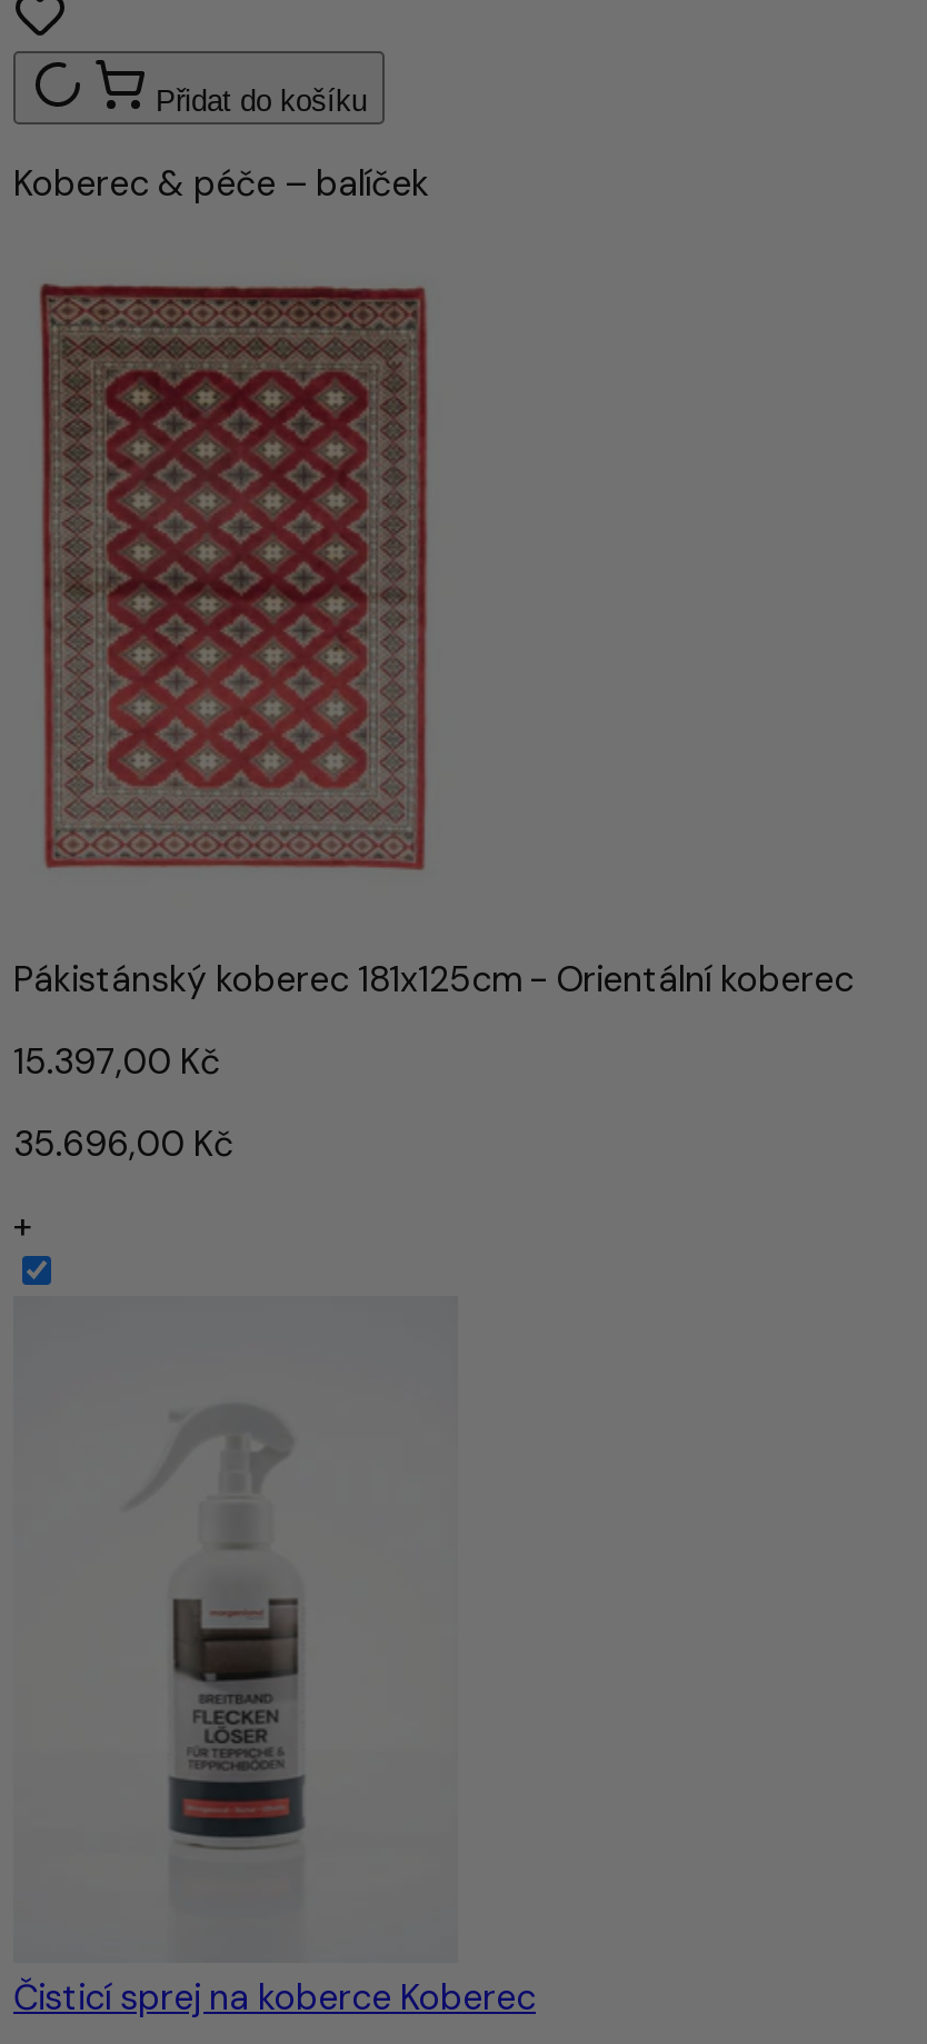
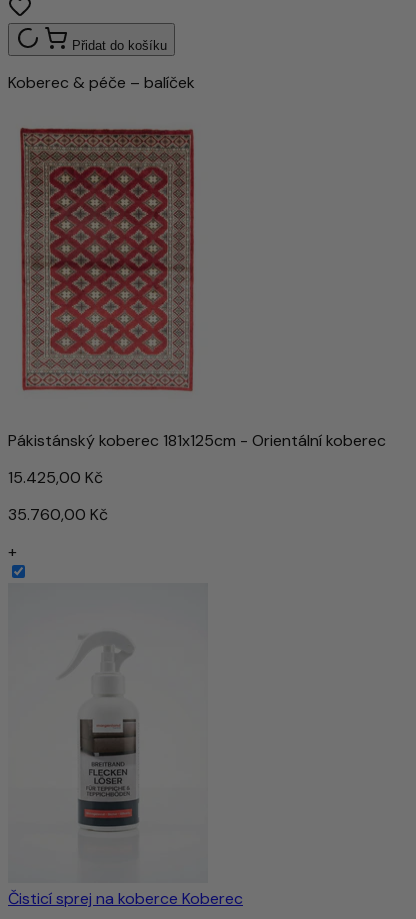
[13,1038,220,1084] 15.397,00 Kč -> [8,467,103,488] 15.425,00 Kč
[13,1120,233,1167] 35.696,00 Kč -> [8,504,108,525] 35.760,00 Kč

